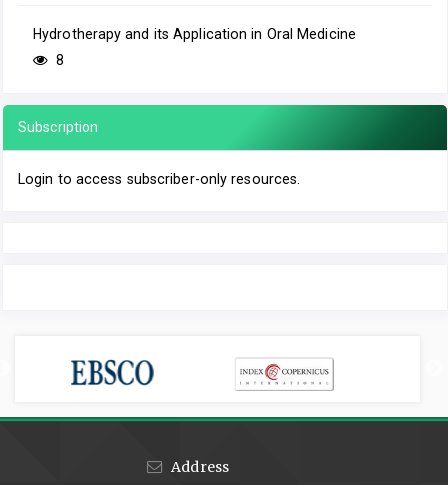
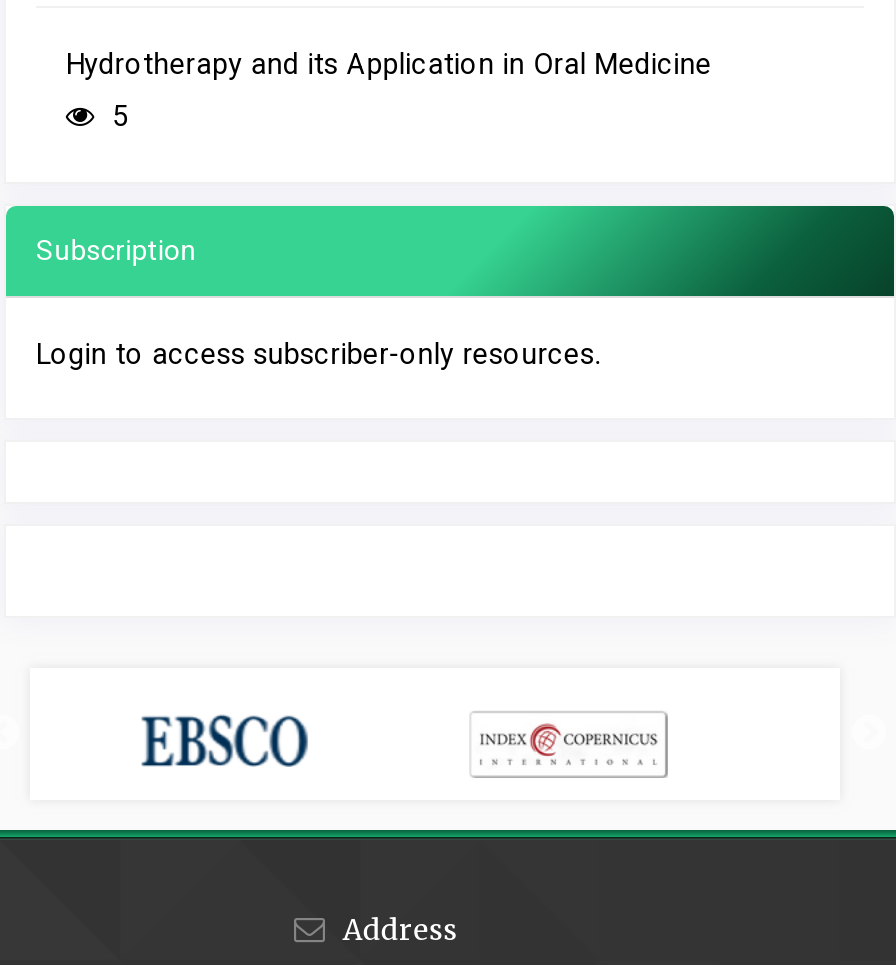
[52,52,64,68] 8 -> [104,100,129,132] 5

